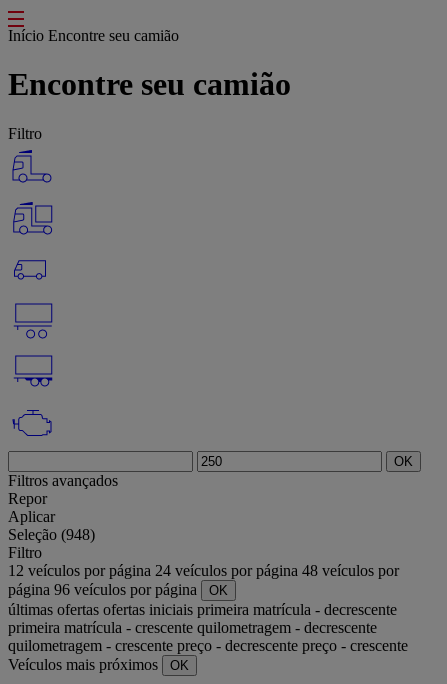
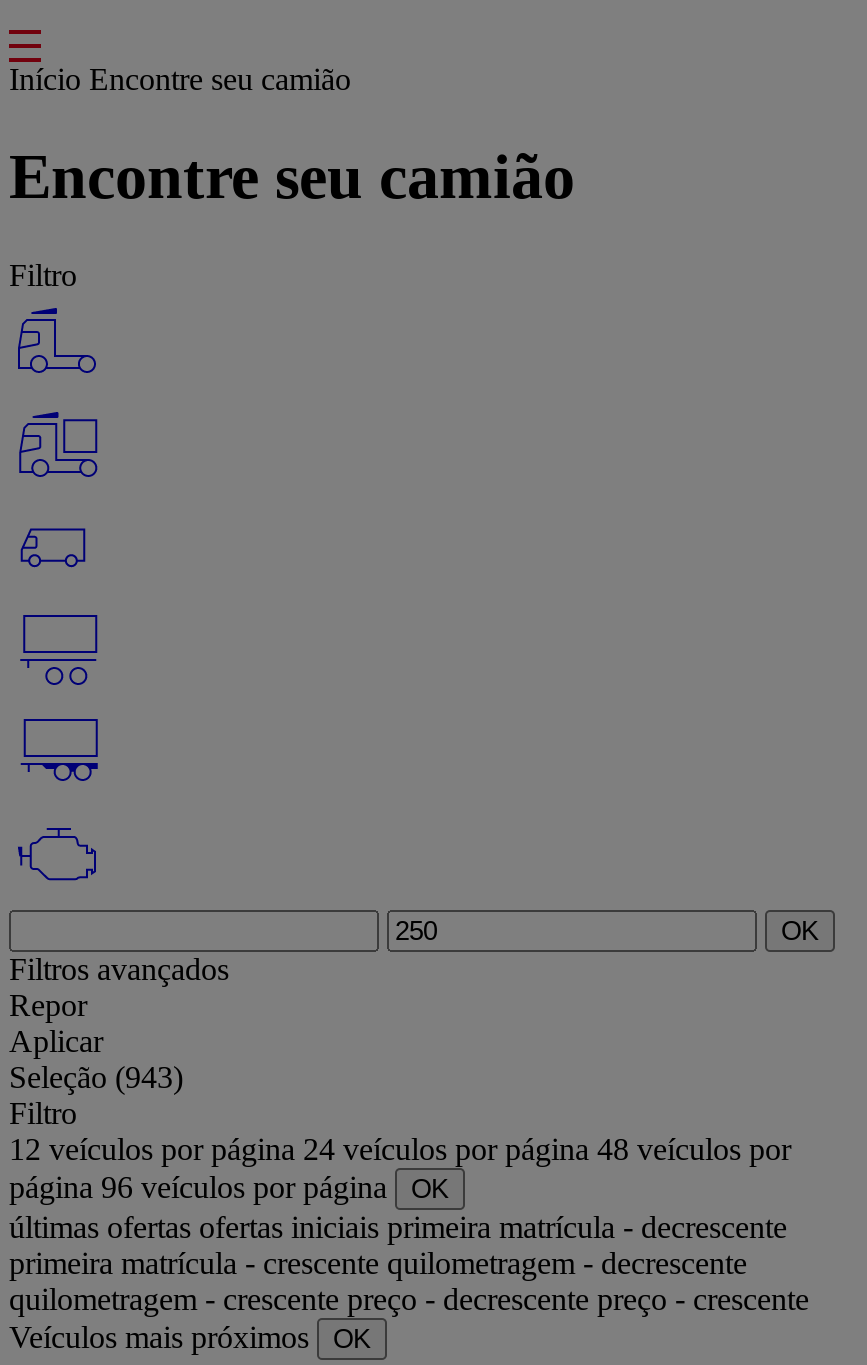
[8,526,95,543] Seleção (948) -> [9,1060,183,1094] Seleção (943)

